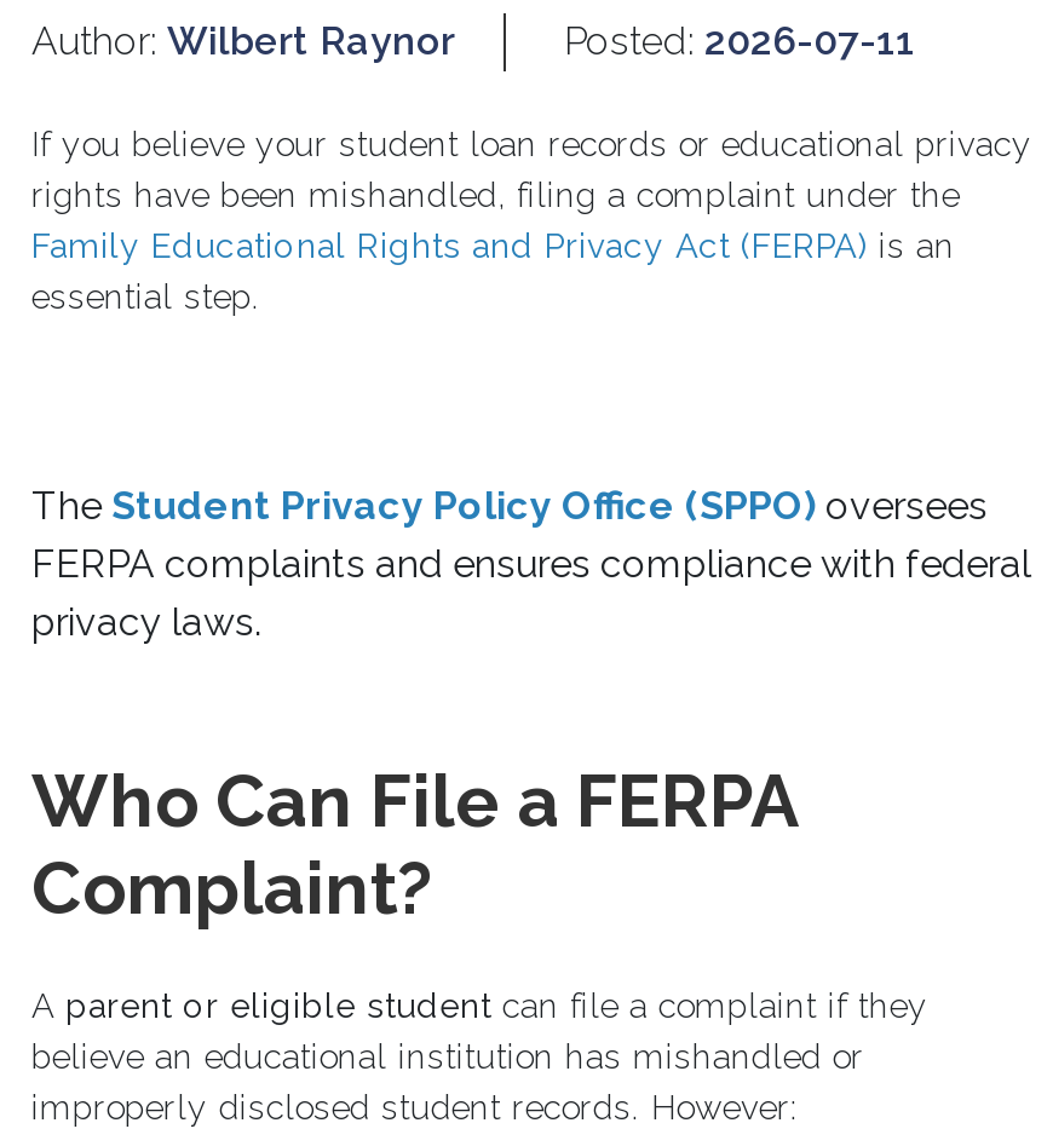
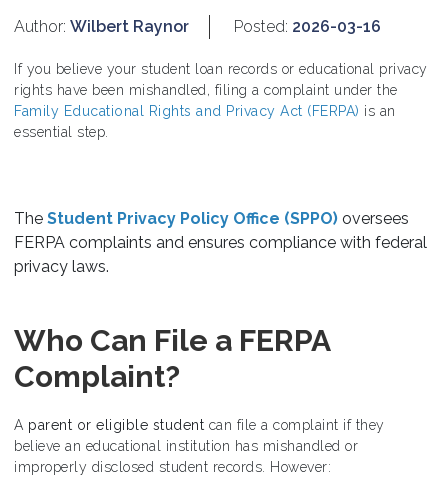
[564,17,915,63] Posted: 2026-07-11 -> [234,17,381,36] Posted: 2026-03-16

